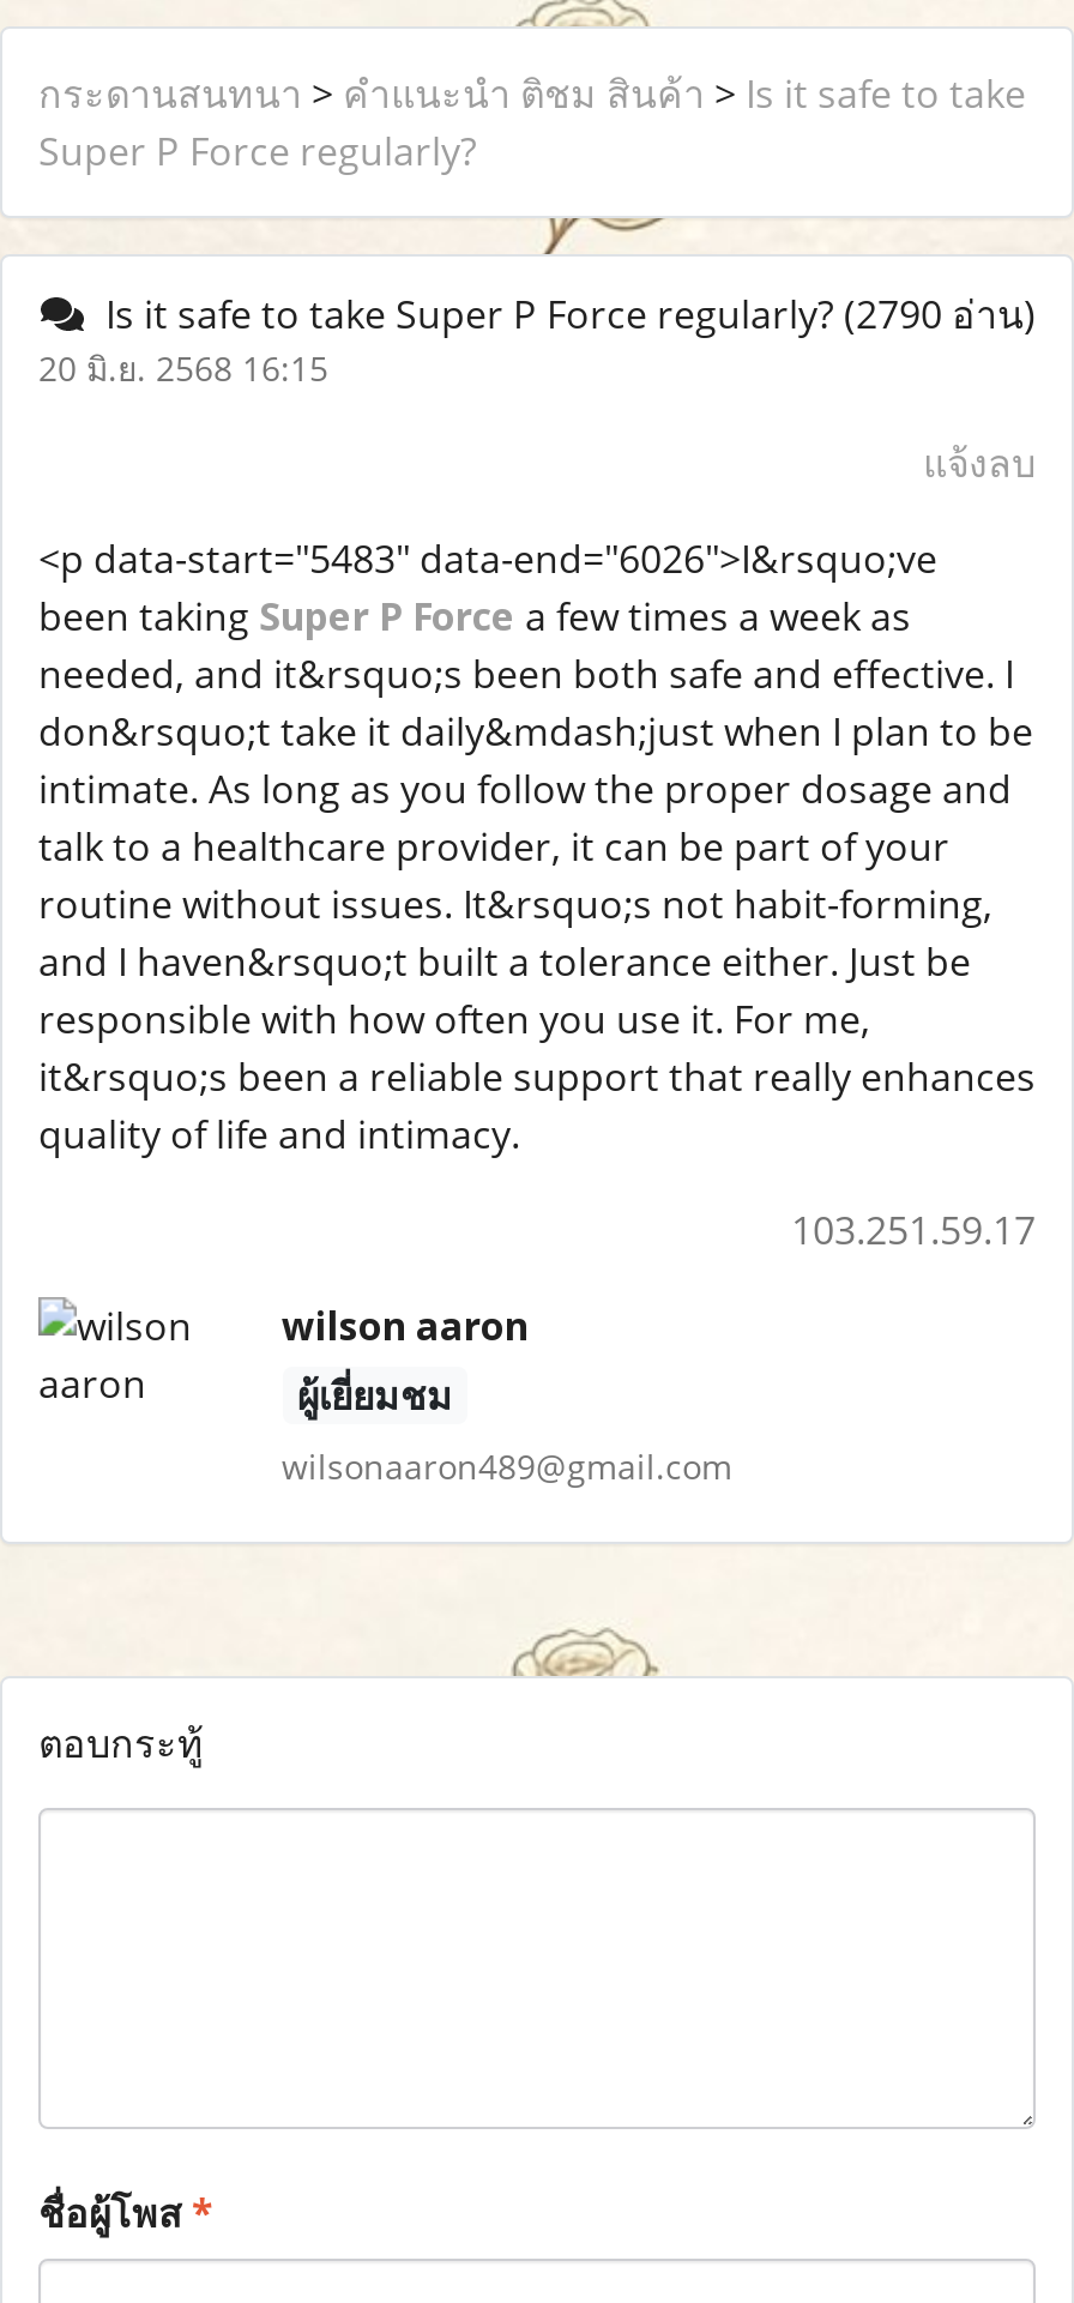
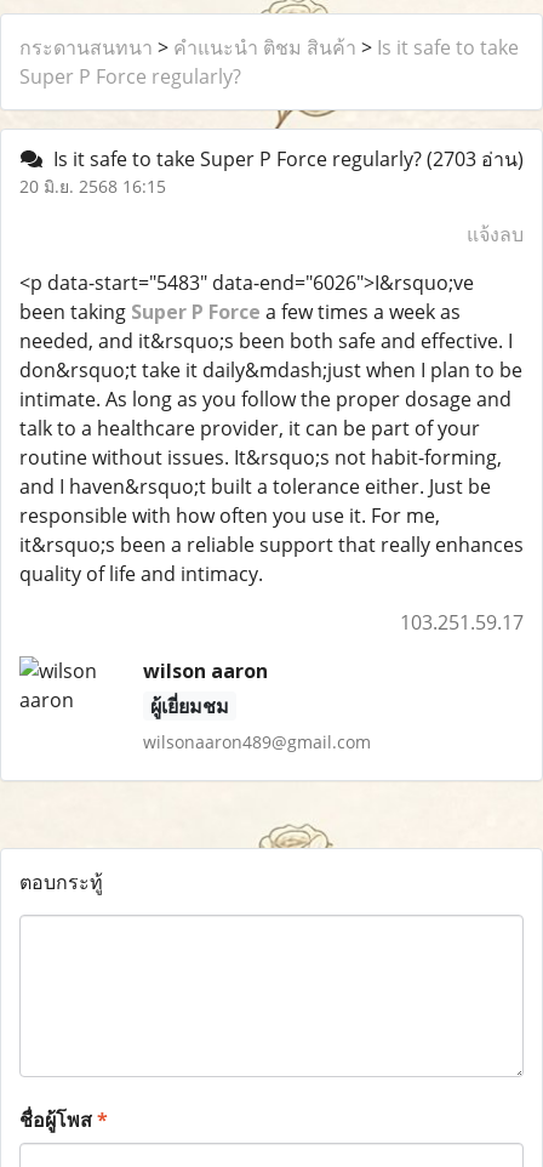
[86,288,1036,340] Is it safe to take Super P Force regularly? (2790 อ่าน) -> [44,146,524,172] Is it safe to take Super P Force regularly? (2703 อ่าน)

